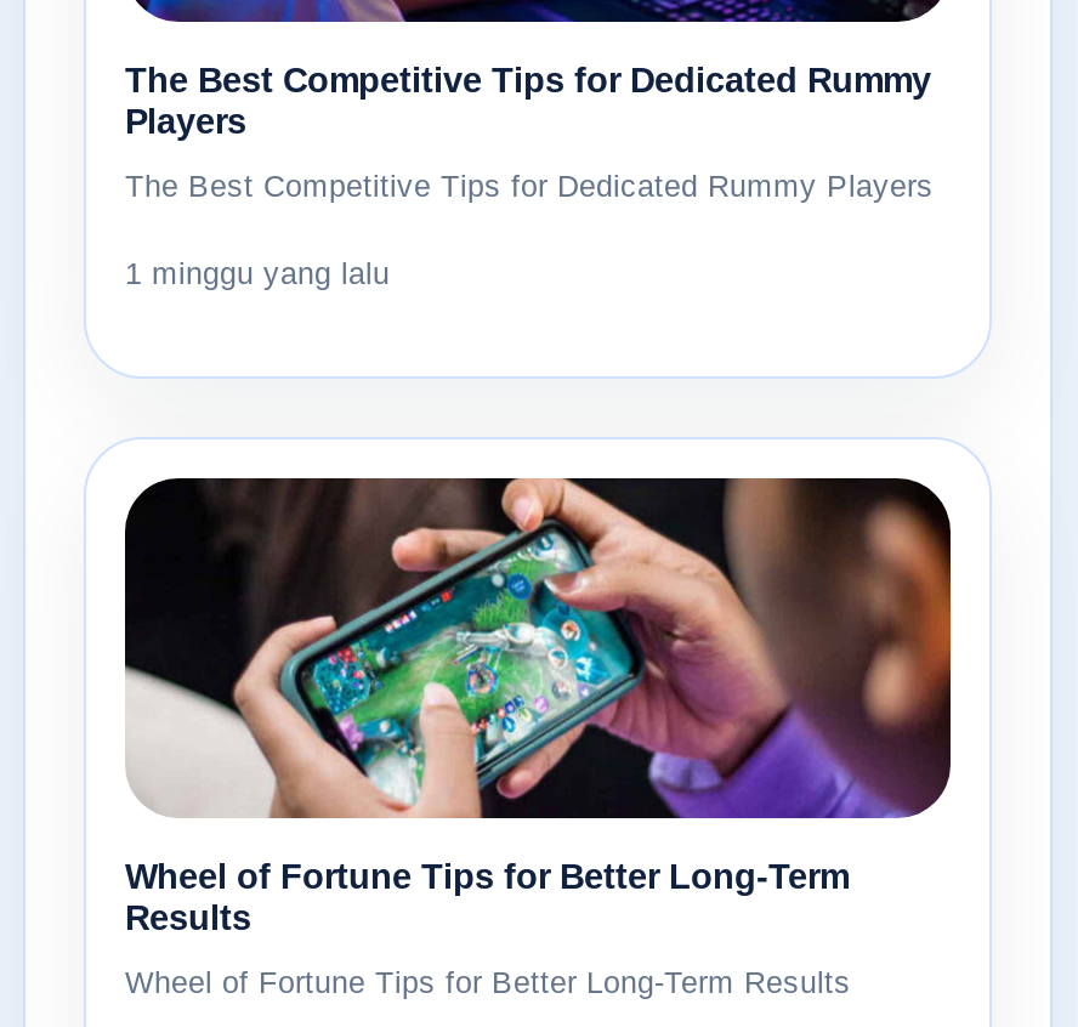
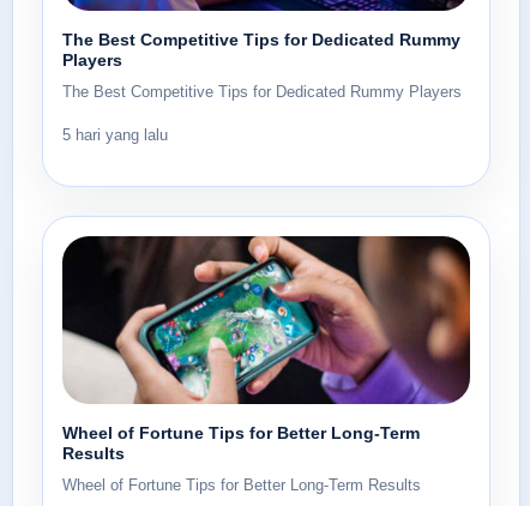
[125,258,390,292] 1 minggu yang lalu -> [62,127,168,144] 5 hari yang lalu

